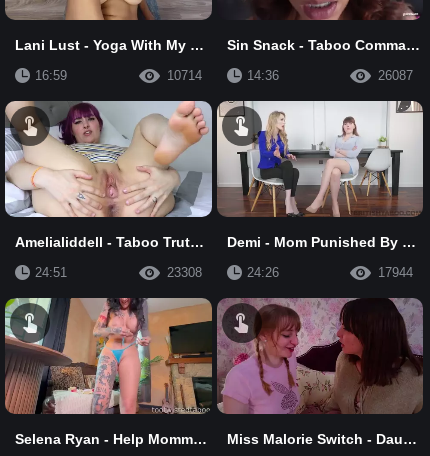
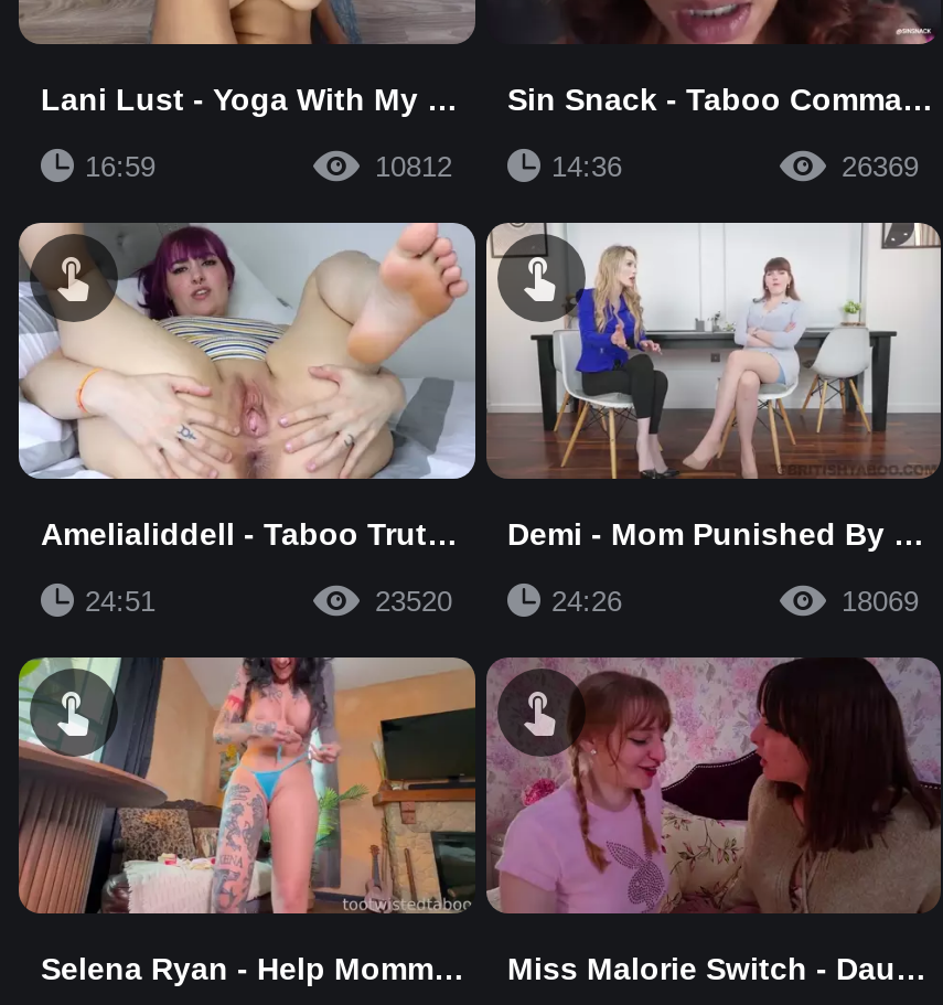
[166,68,201,83] 10714 -> [375,149,452,182] 10812
[378,68,413,83] 26087 -> [842,149,919,182] 26369
[166,265,201,280] 23308 -> [375,584,452,617] 23520
[378,265,413,280] 17944 -> [842,584,919,617] 18069

